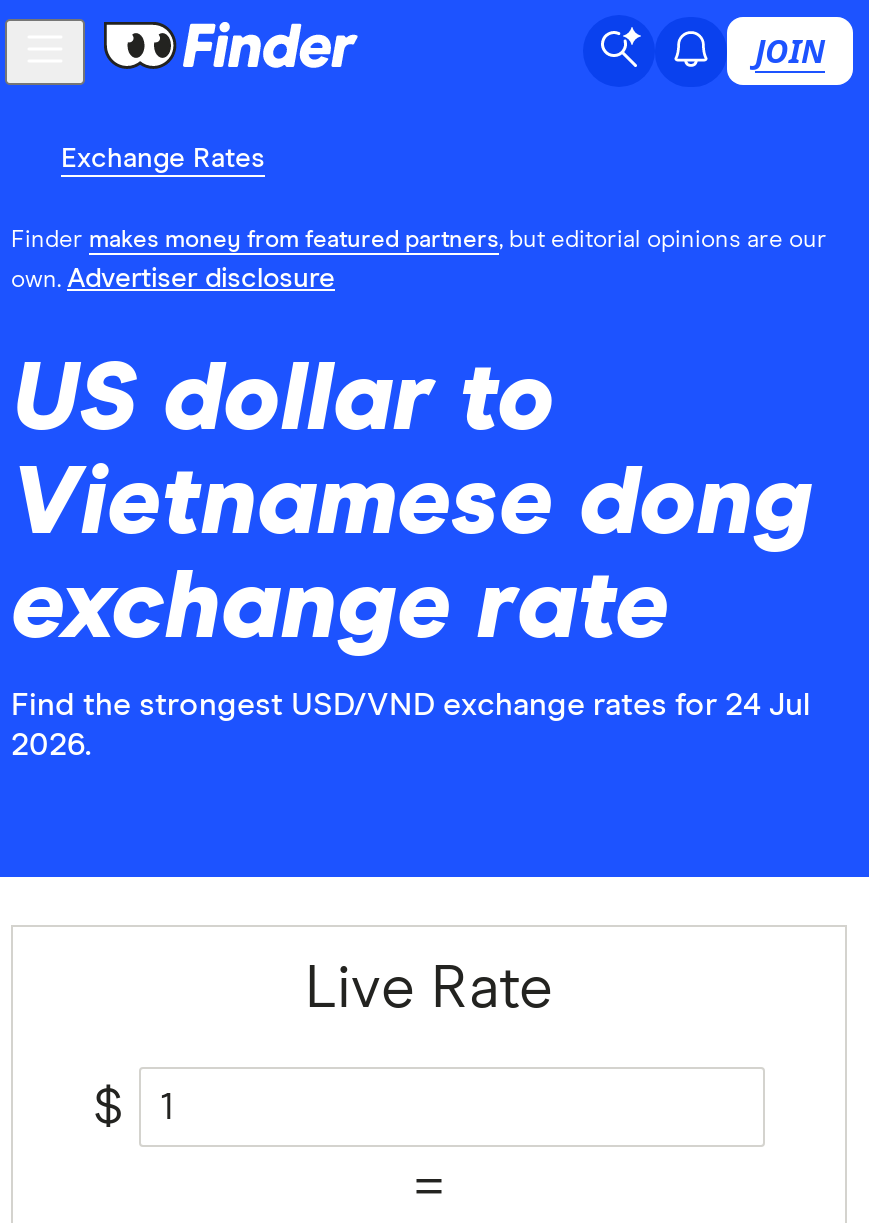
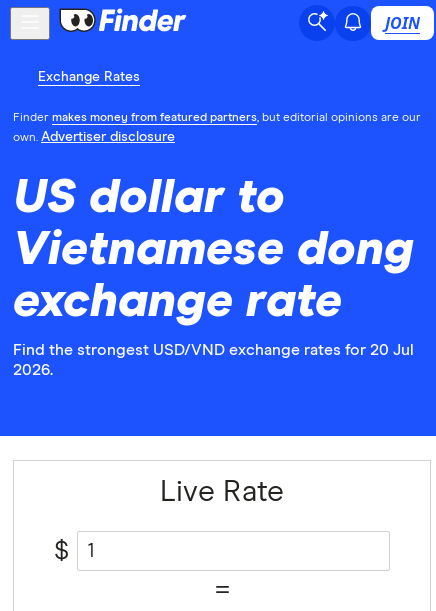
[11,689,811,721] Find the strongest USD/VND exchange rates for 24 Jul -> [13,342,414,358] Find the strongest USD/VND exchange rates for 20 Jul

